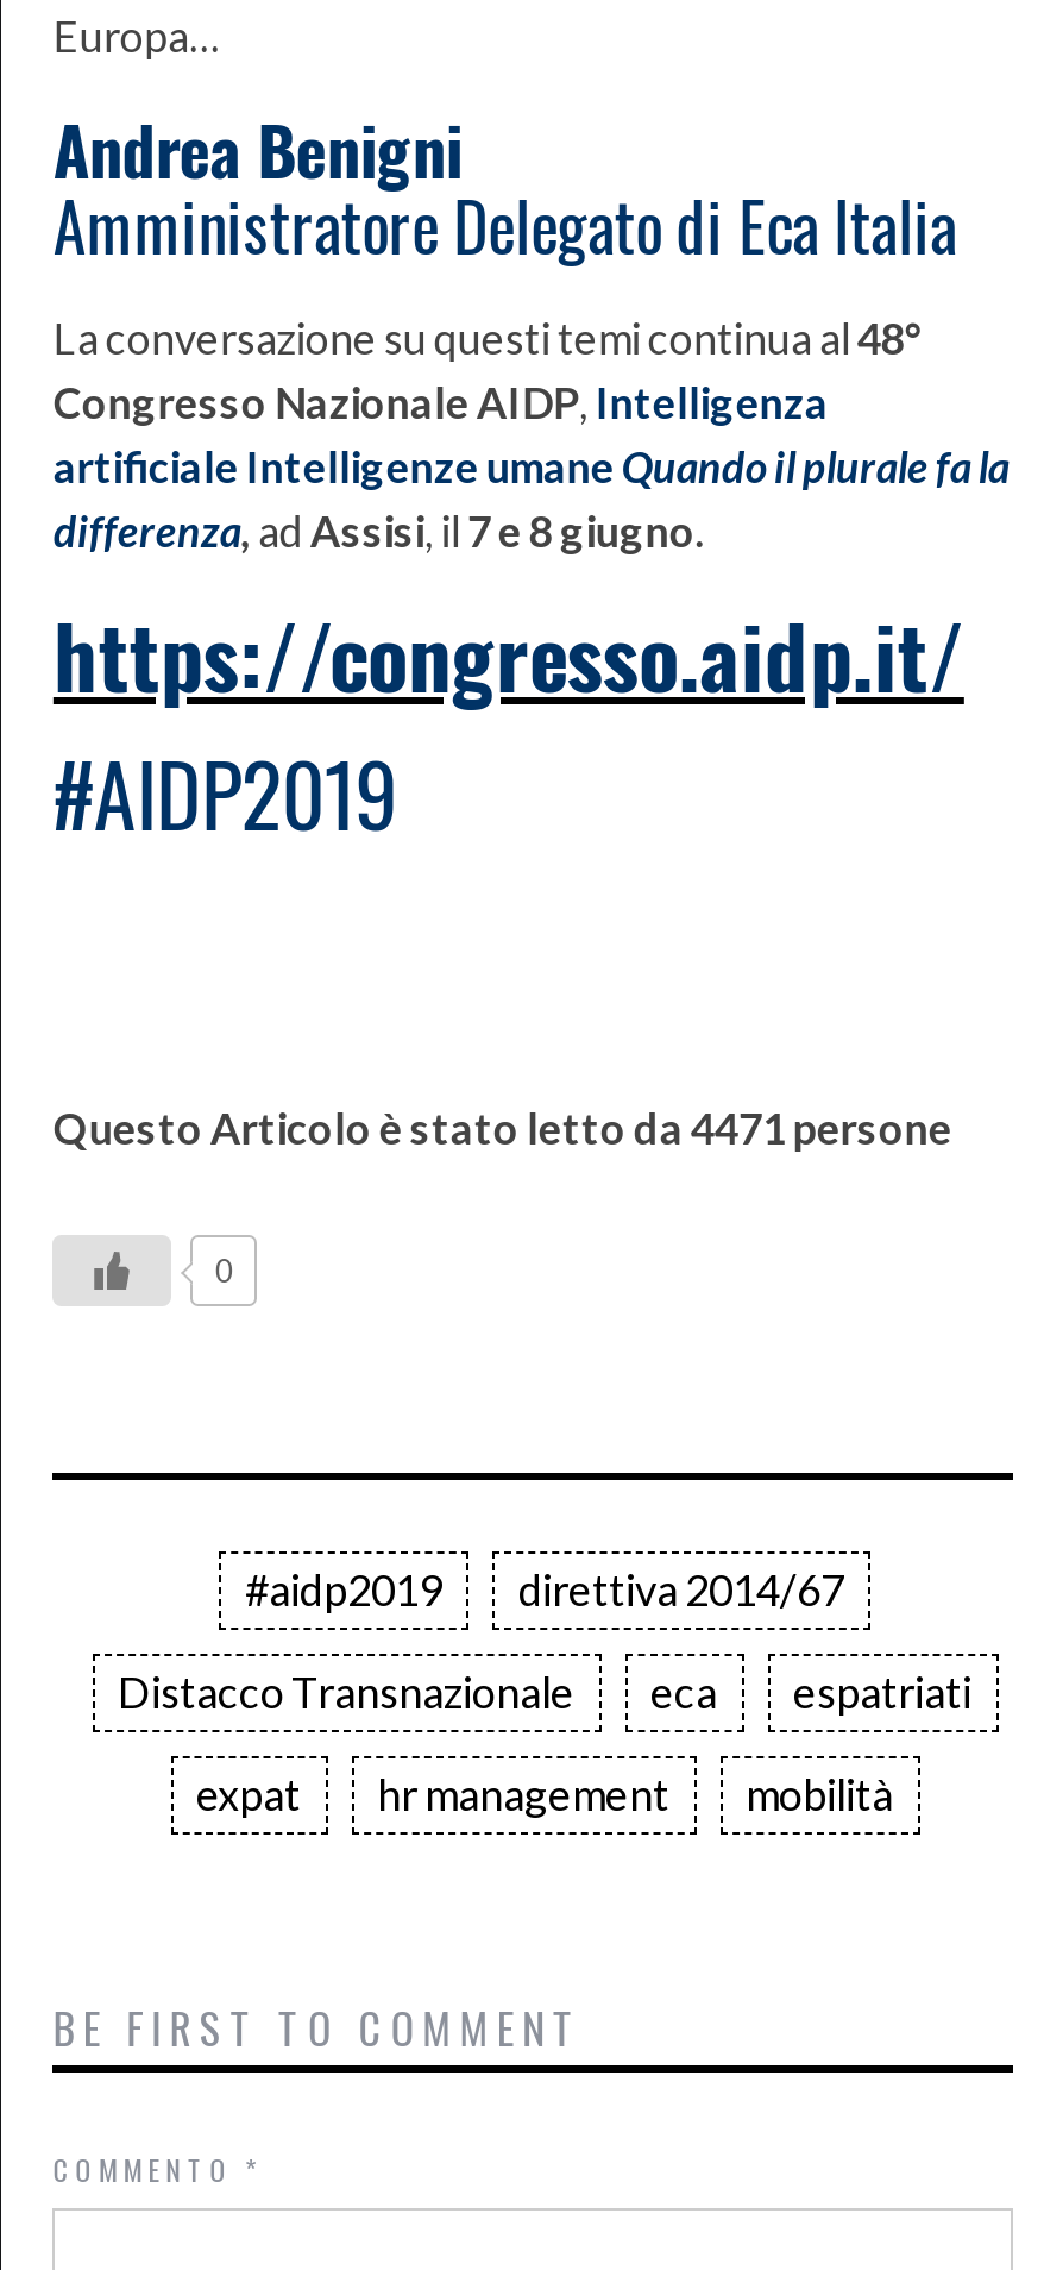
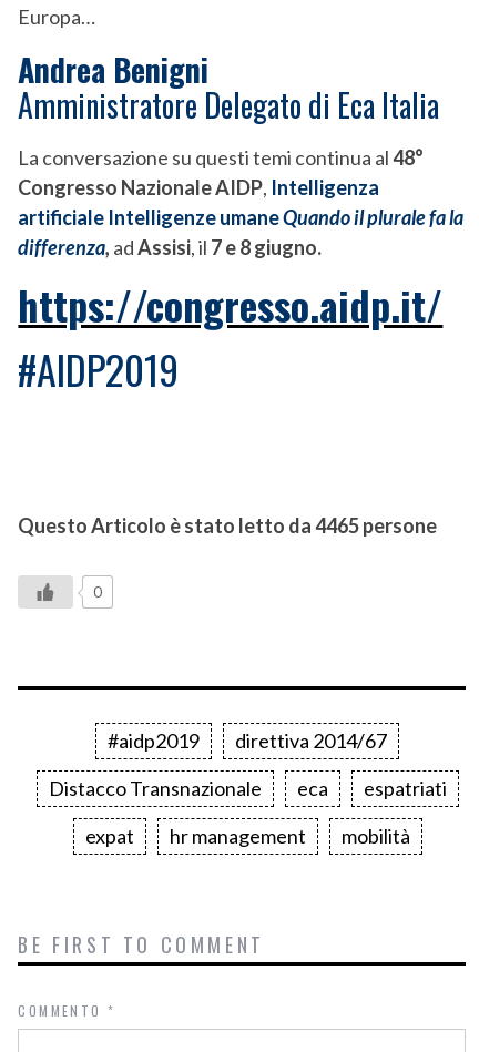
[53,1100,952,1153] Questo Articolo è stato letto da 4471 persone -> [18,513,437,537] Questo Articolo è stato letto da 4465 persone

